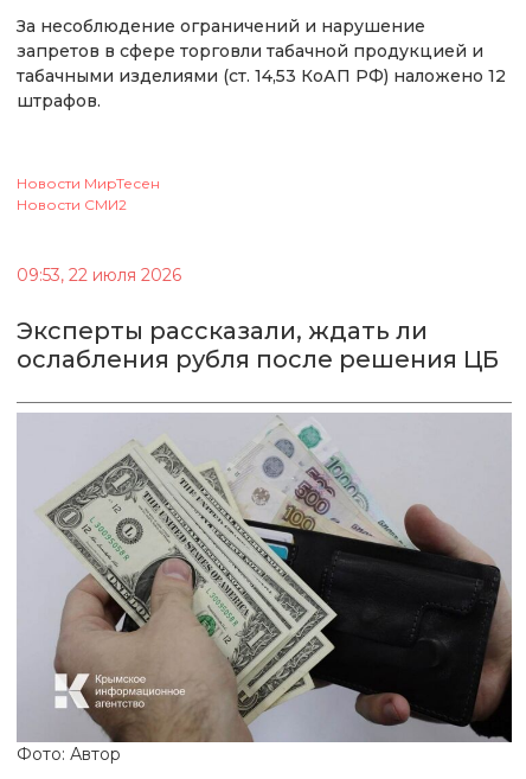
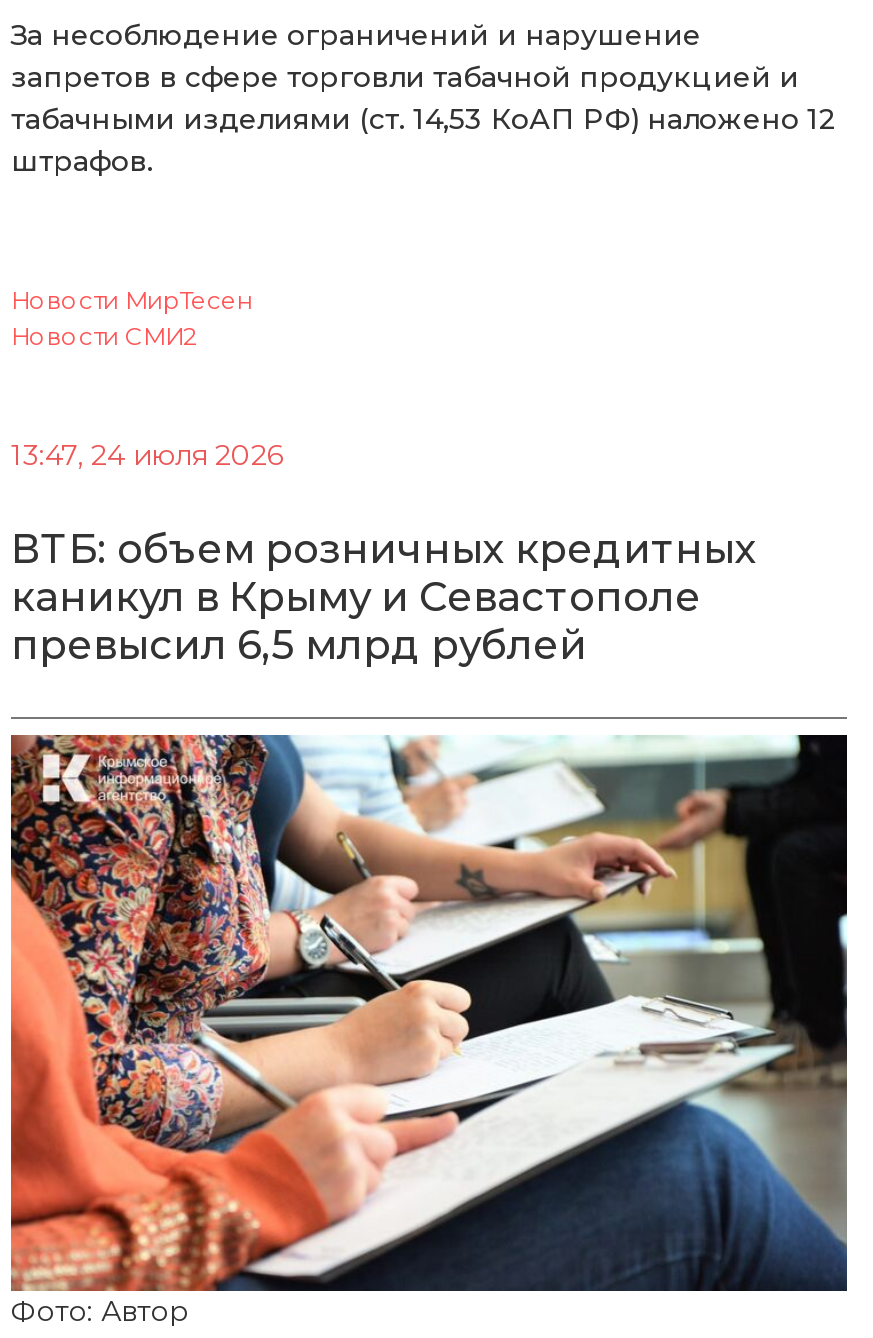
[17,264,181,285] 09:53, 22 июля 2026 -> [11,436,283,472] 13:47, 24 июля 2026
[17,316,499,373] Эксперты рассказали, ждать ли | ослабления рубля после решения ЦБ -> [11,524,757,668] ВТБ: объем розничных кредитных | каникул в Крыму и Севастополе | превысил 6,5 млрд рублей
[17,413,512,743] [image] -> [9,733,849,1293] [image]

